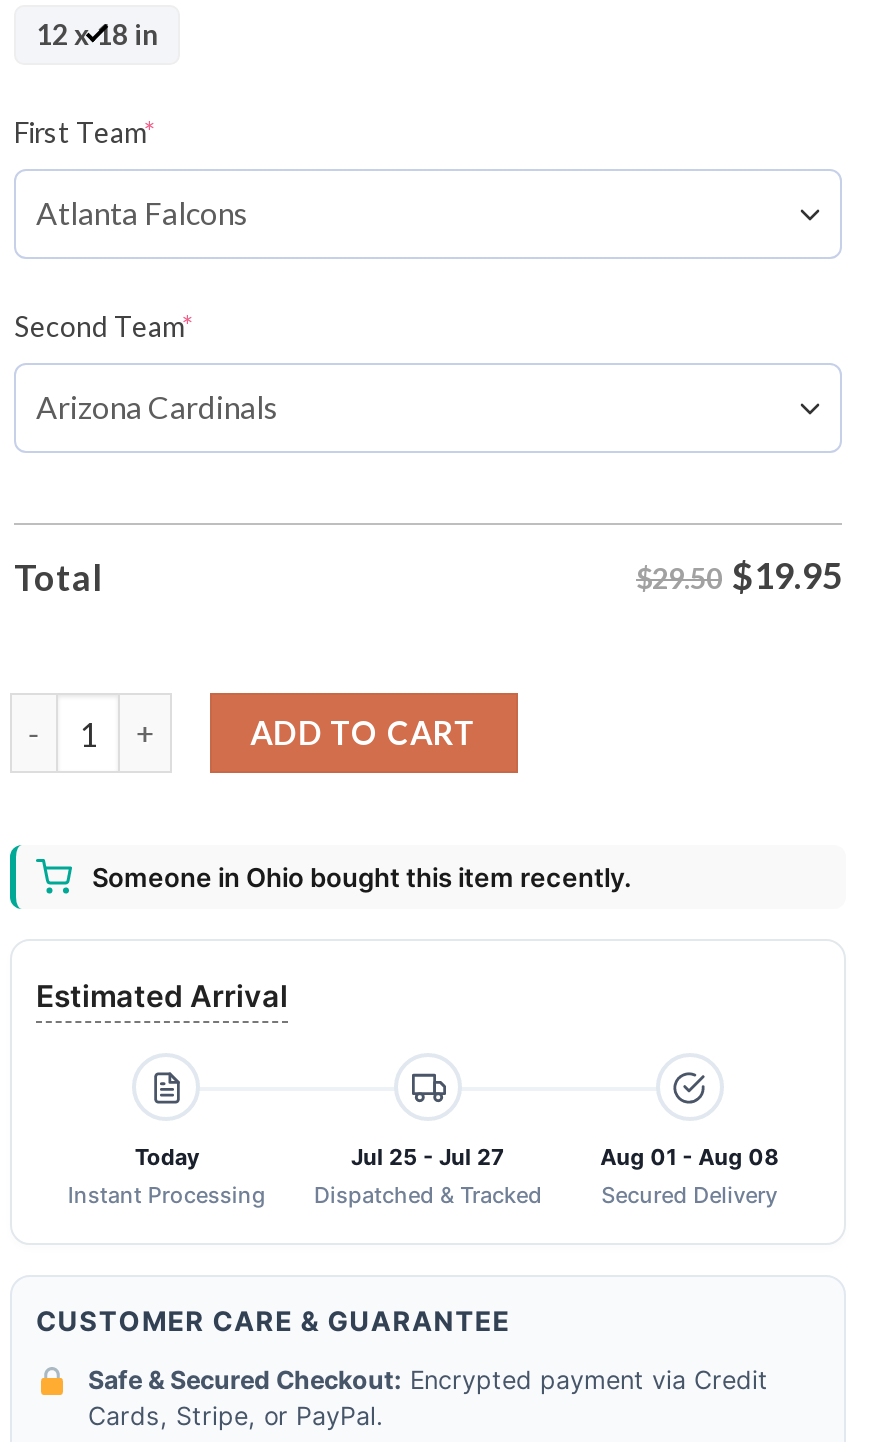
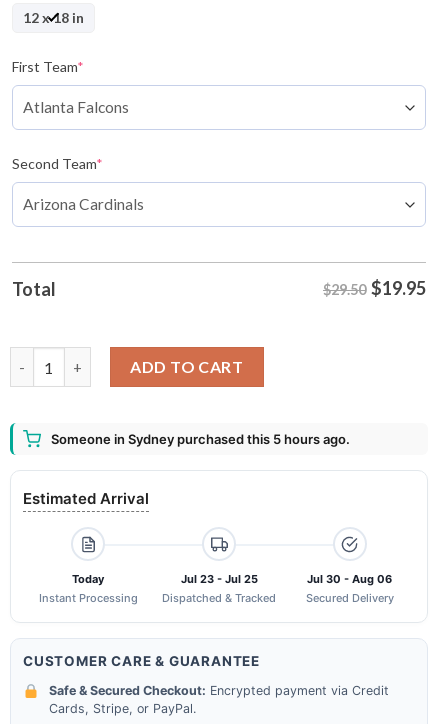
[92,861,632,893] Someone in Ohio bought this item recently. -> [51,431,350,447] Someone in Sydney purchased this 5 hours ago.
[351,1143,505,1171] Jul 25 - Jul 27 -> [180,572,257,586] Jul 23 - Jul 25
[600,1143,778,1171] Aug 01 - Aug 08 -> [307,572,392,586] Jul 30 - Aug 06

